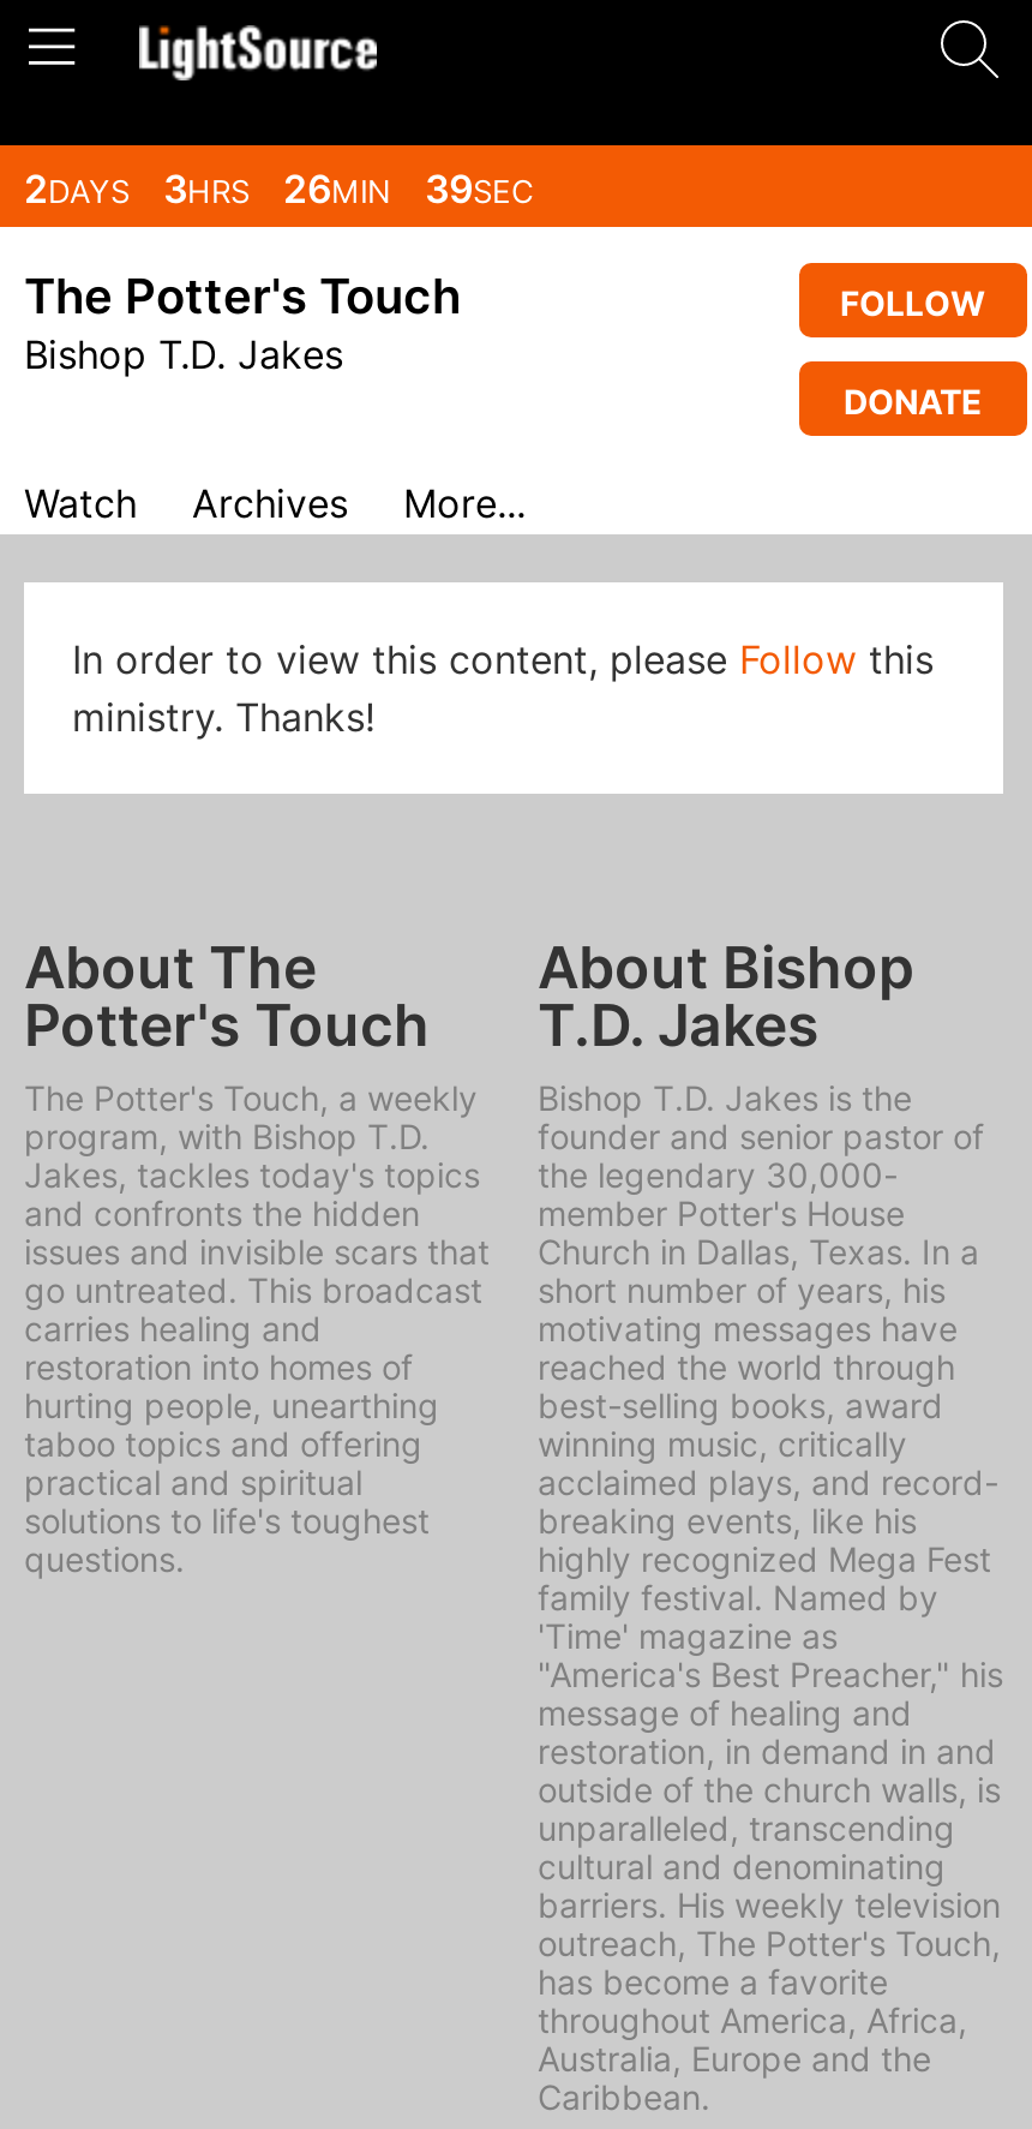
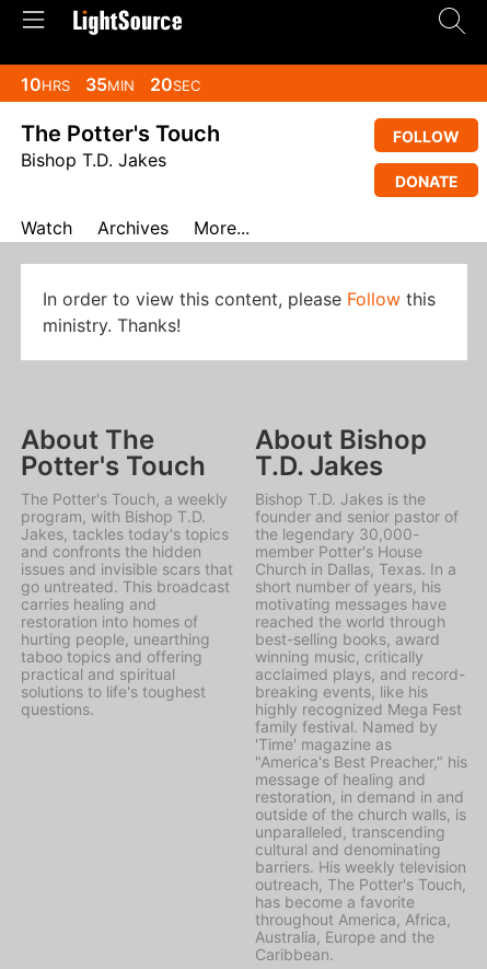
[24,165,542,213] 2DAYS 3HRS 26MIN 39SEC -> [21,73,205,95] 10HRS 35MIN 20SEC

